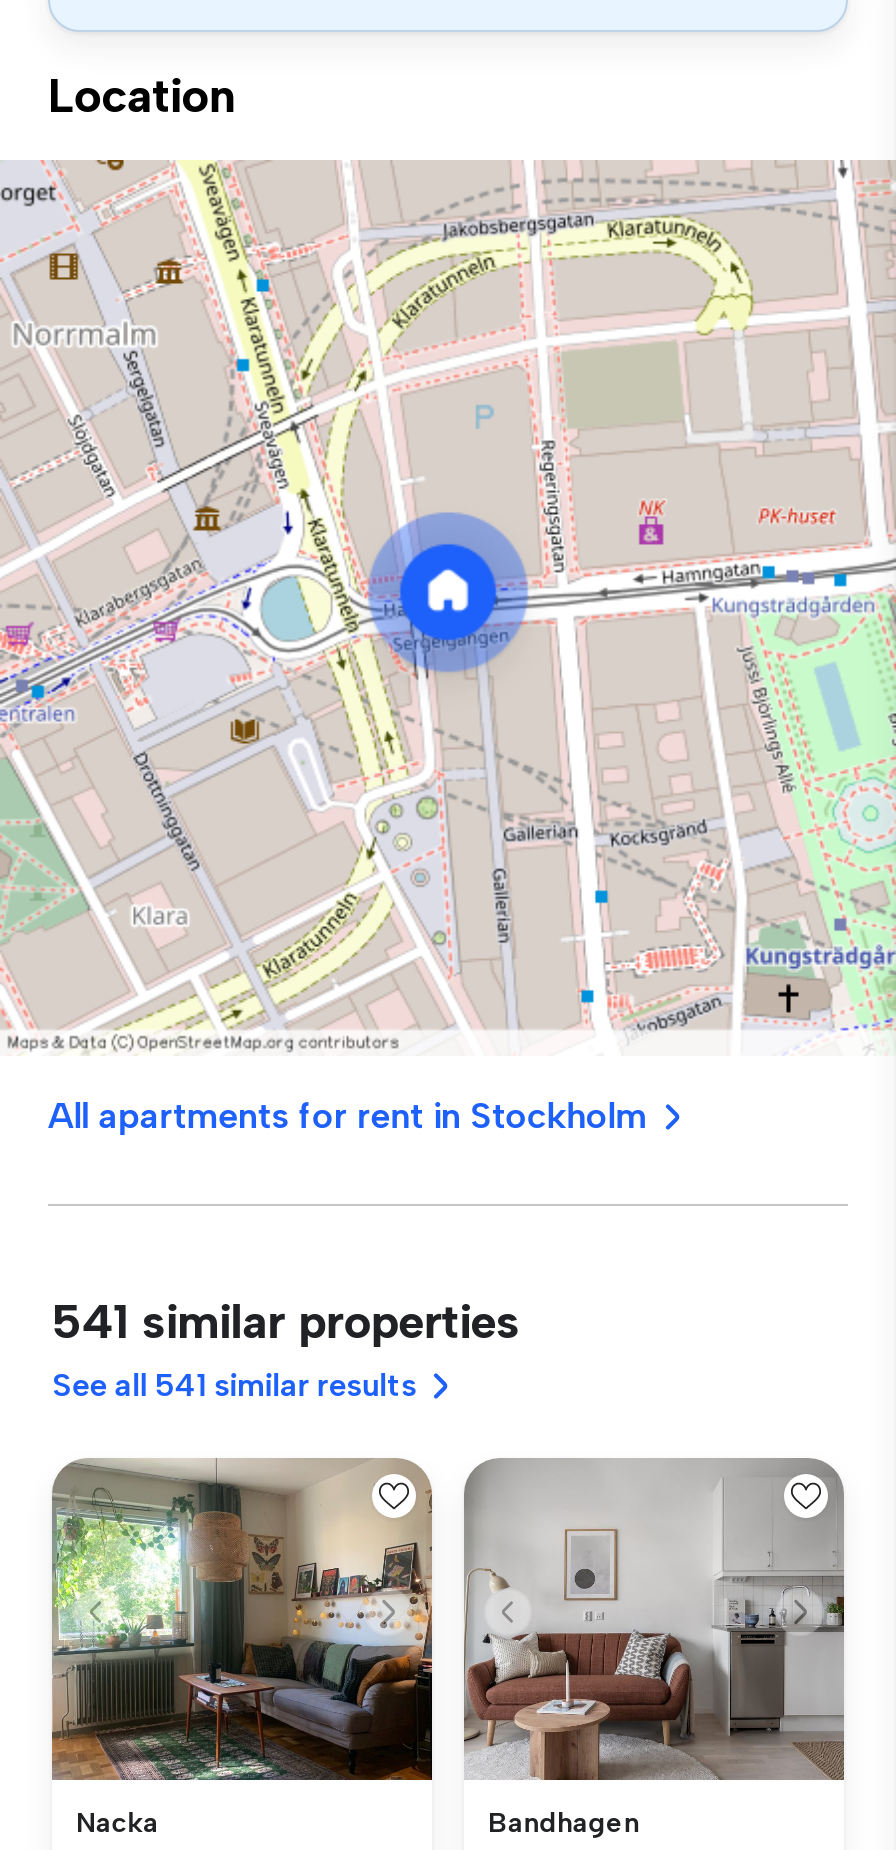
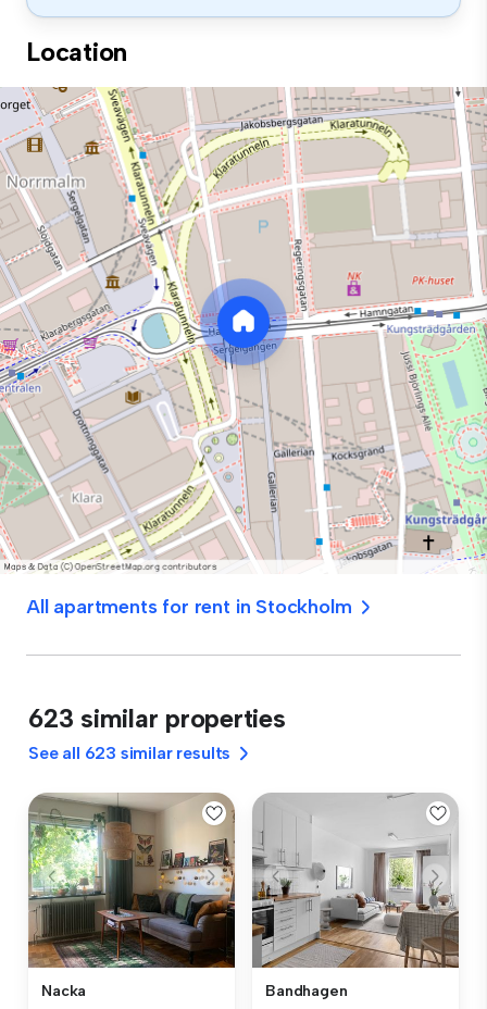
[52,1292,519,1350] 541 similar properties -> [28,702,286,734] 623 similar properties
[52,1366,416,1404] See all 541 similar results -> [28,743,231,763] See all 623 similar results
[464,1460,846,1780] [image] -> [252,795,459,969] [image]

